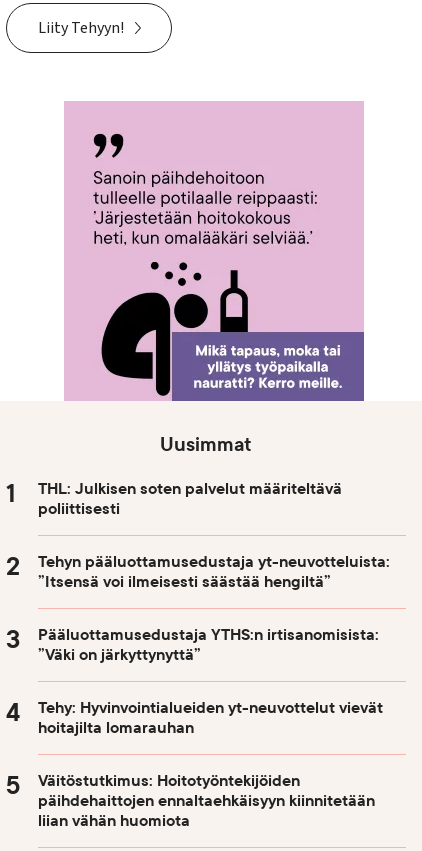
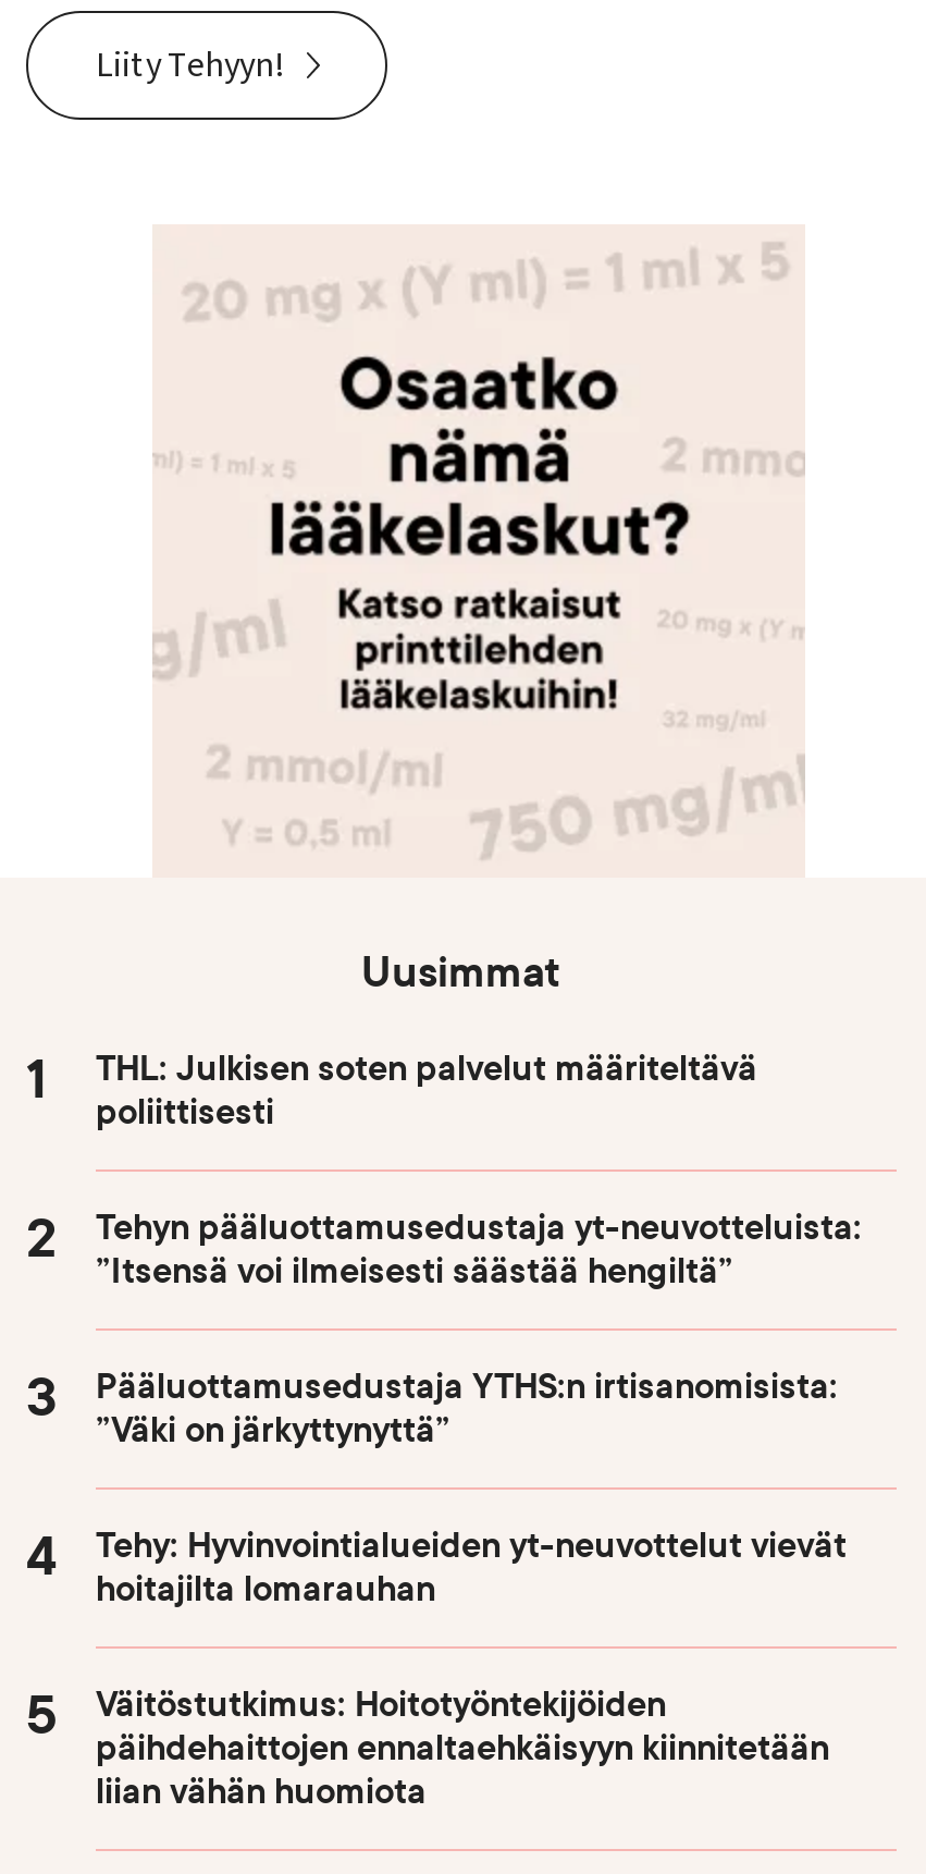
[65,102,365,402] [image] -> [155,226,805,878] [image]

